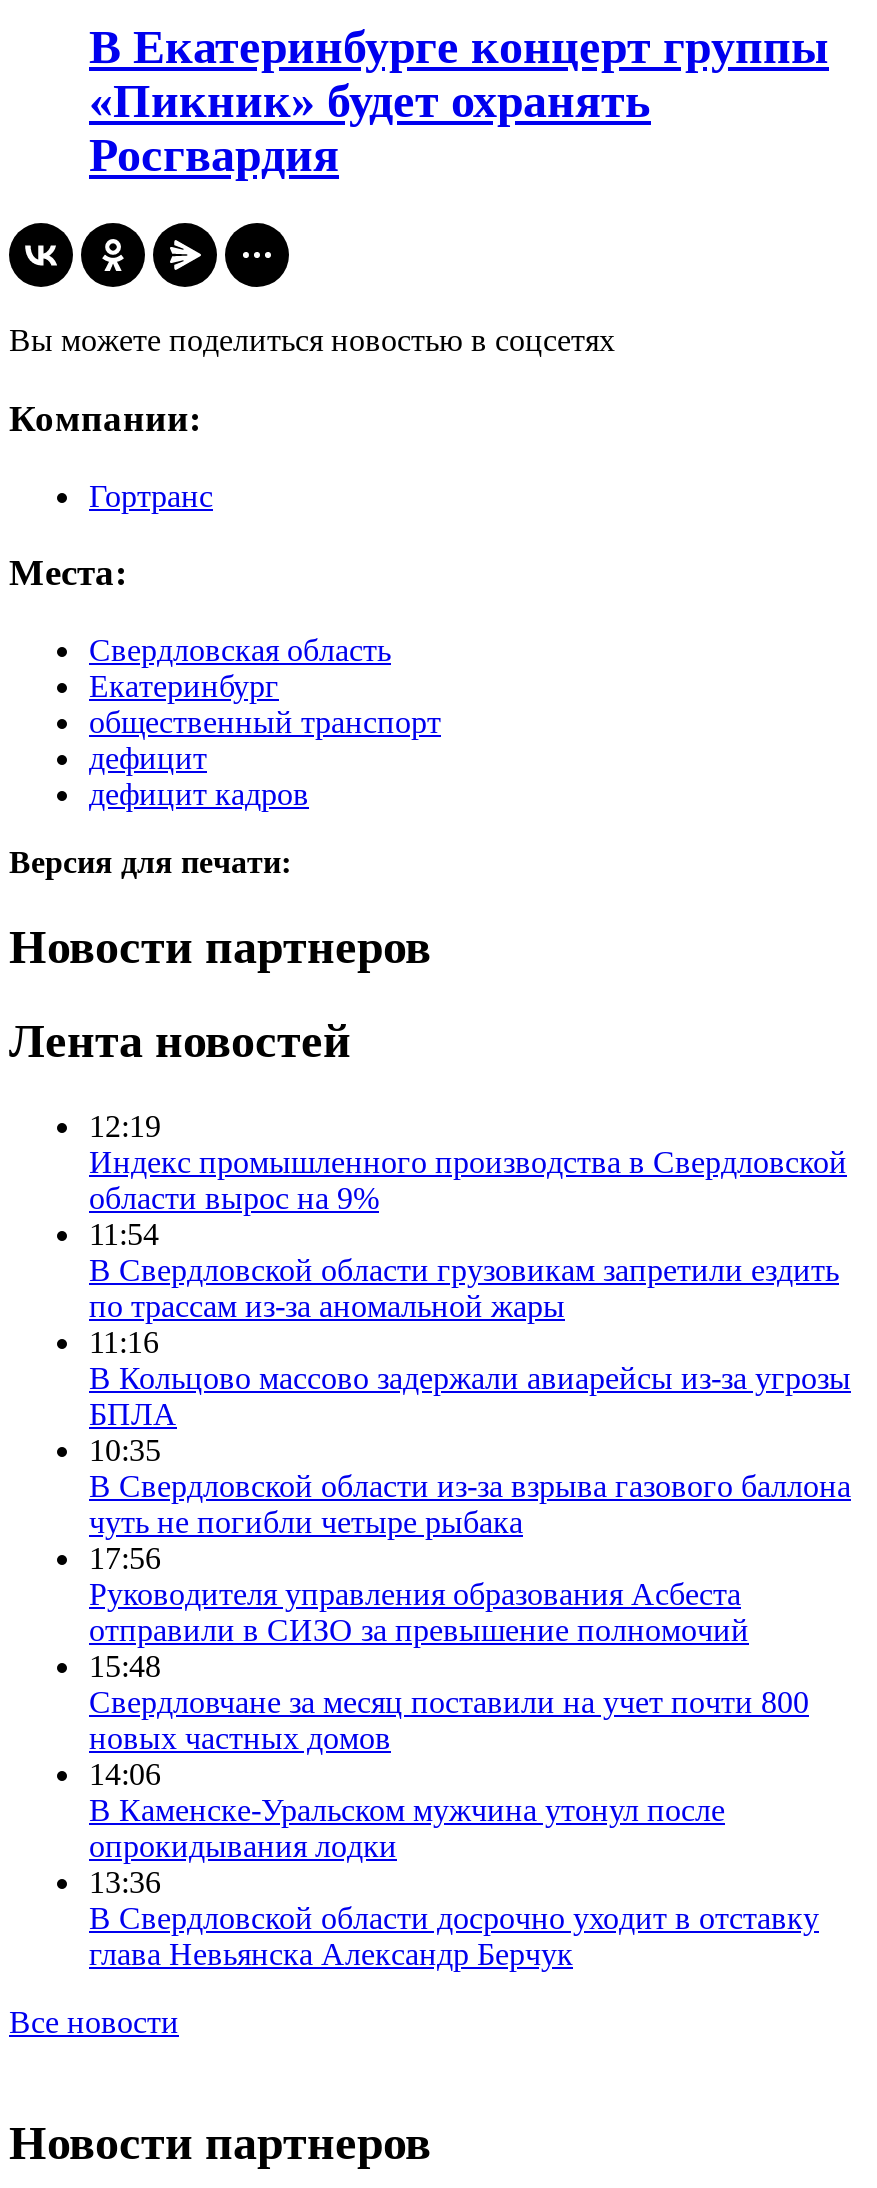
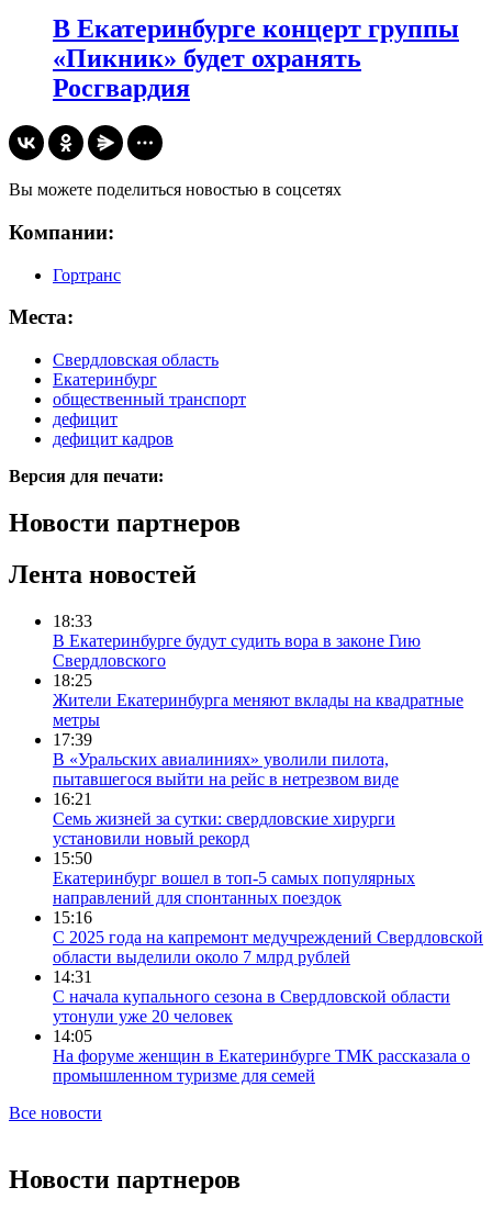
[89,1109,851,1971] 12:19 | Индекс промышленного производства в Свердловской | области вырос на 9% | 11:54 | В Свердловской области грузовикам запретили ездить | по трассам из-за аномальной жары | 11:16 | В Кольцово массово задержали авиарейсы из-за угрозы | БПЛА | 10:35 | В Свердловской области из-за взрыва газового баллона | чуть не погибли четыре рыбака | 17:56 | Руководителя управления образования Асбеста | отправили в СИЗО за превышение полномочий | 15:48 | Свердловчане за месяц поставили на учет почти 800 | новых частных домов | 14:06 | В Каменске-Уральском мужчина утонул после | опрокидывания лодки | 13:36 | В Свердловской области досрочно уходит в отставку | глава Невьянска Александр Берчук -> [53,611,483,1085] 18:33 | В Екатеринбурге будут судить вора в законе Гию | Свердловского | 18:25 | Жители Екатеринбурга меняют вклады на квадратные | метры | 17:39 | В «Уральских авиалиниях» уволили пилота, | пытавшегося выйти на рейс в нетрезвом виде | 16:21 | Семь жизней за сутки: свердловские хирурги | установили новый рекорд | 15:50 | Екатеринбург вошел в топ-5 самых популярных | направлений для спонтанных поездок | 15:16 | С 2025 года на капремонт медучреждений Свердловской | области выделили около 7 млрд рублей | 14:31 | С начала купального сезона в Свердловской области | утонули уже 20 человек | 14:05 | На форуме женщин в Екатеринбурге ТМК рассказала о | промышленном туризме для семей

